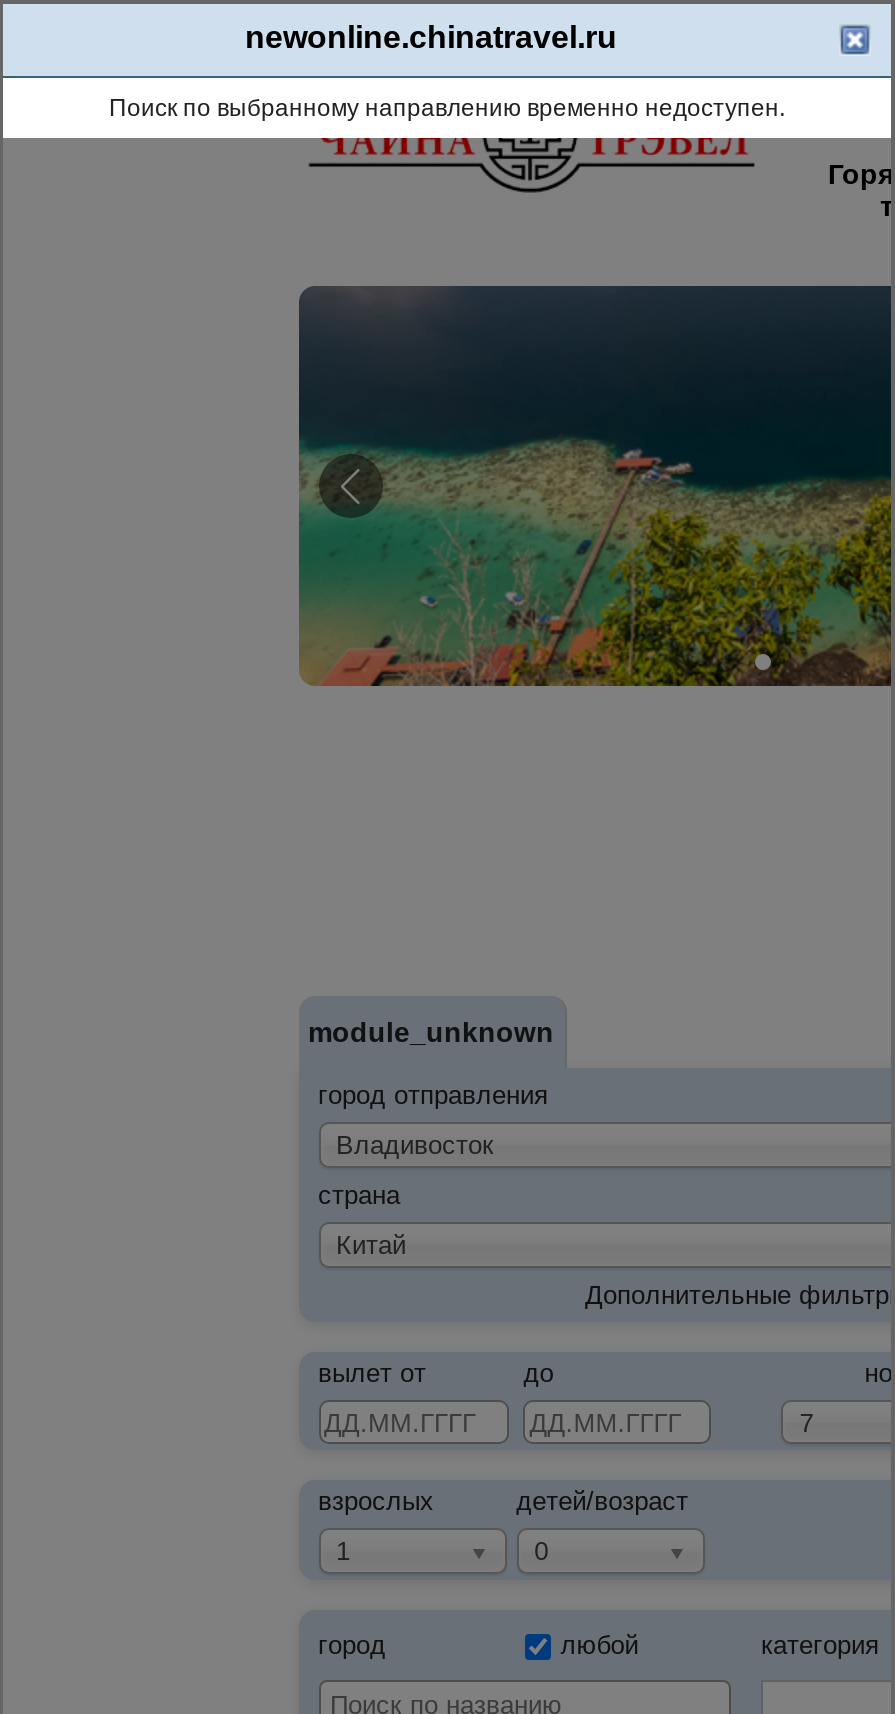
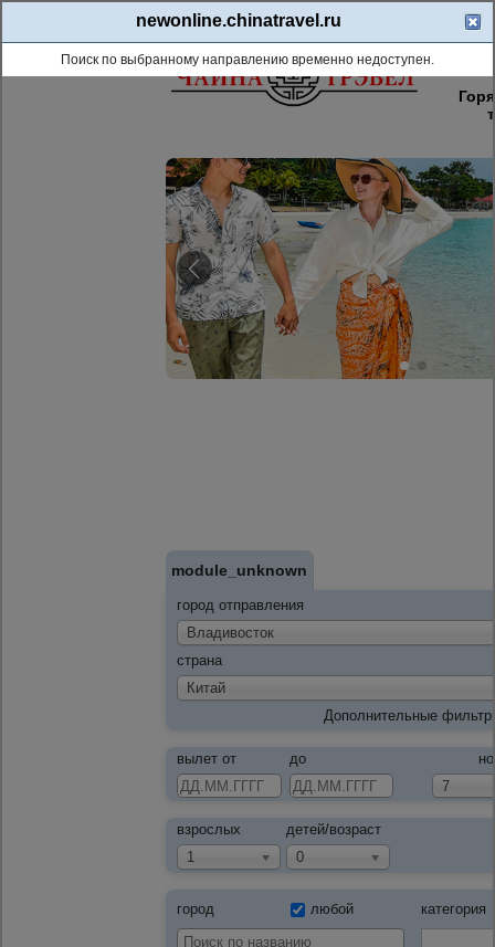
[299,286,889,686] [image] -> [166,158,492,379] [image]

